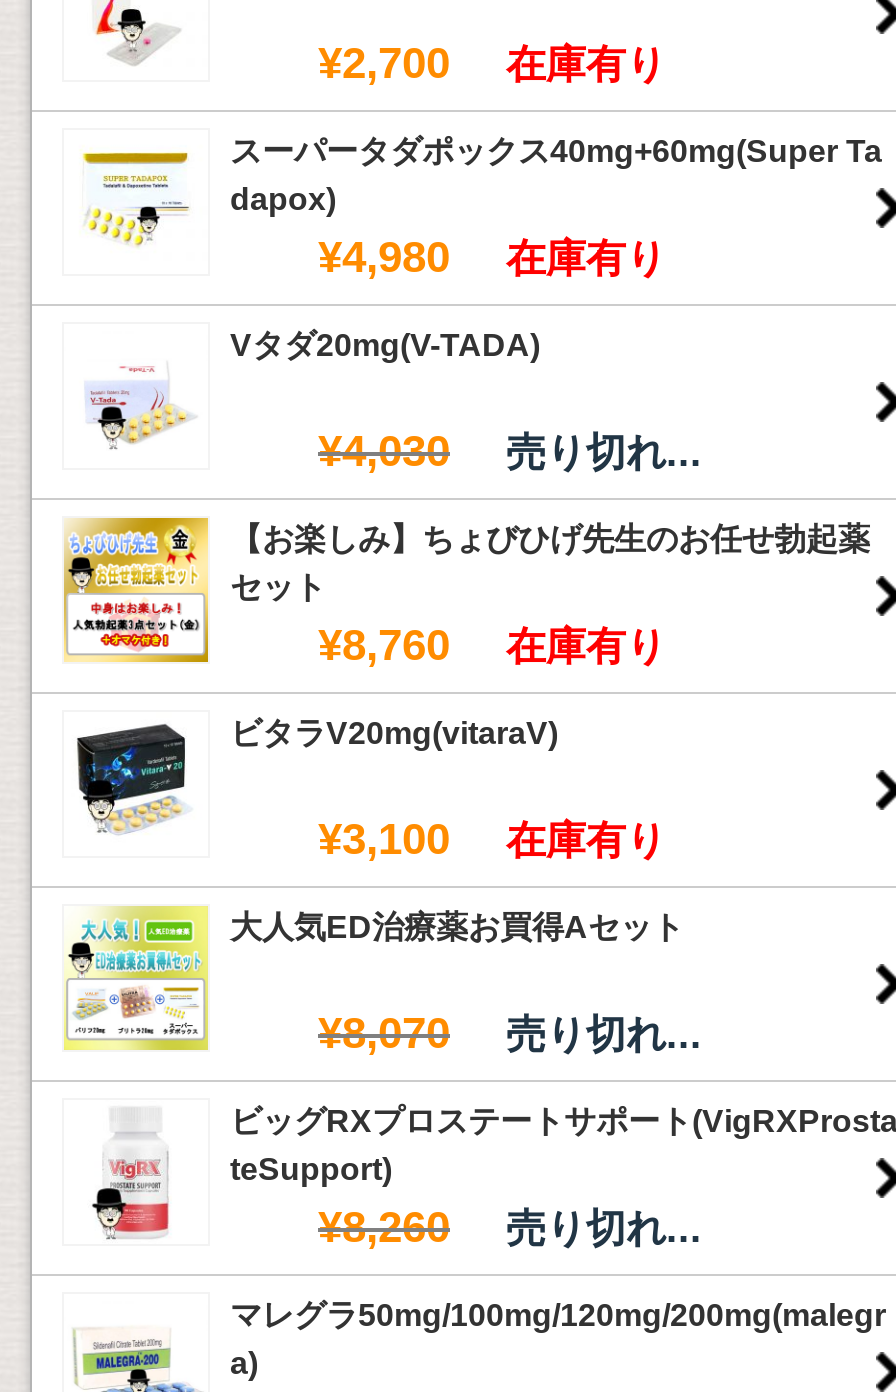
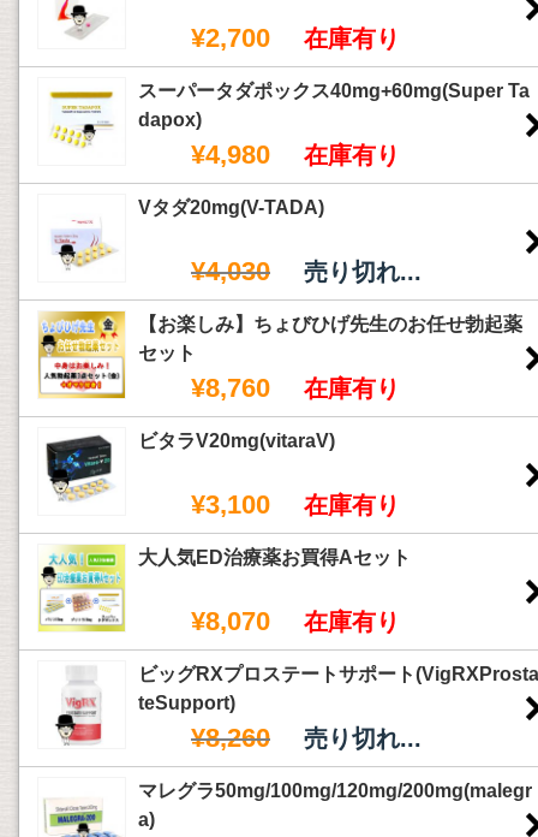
[506,1011,702,1055] 売り切れ... -> [304,608,400,635] 在庫有り

